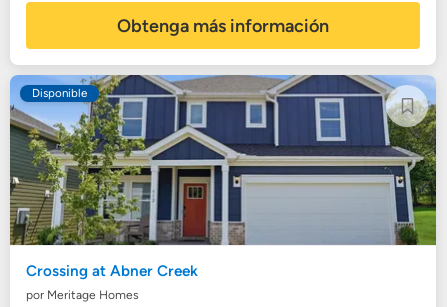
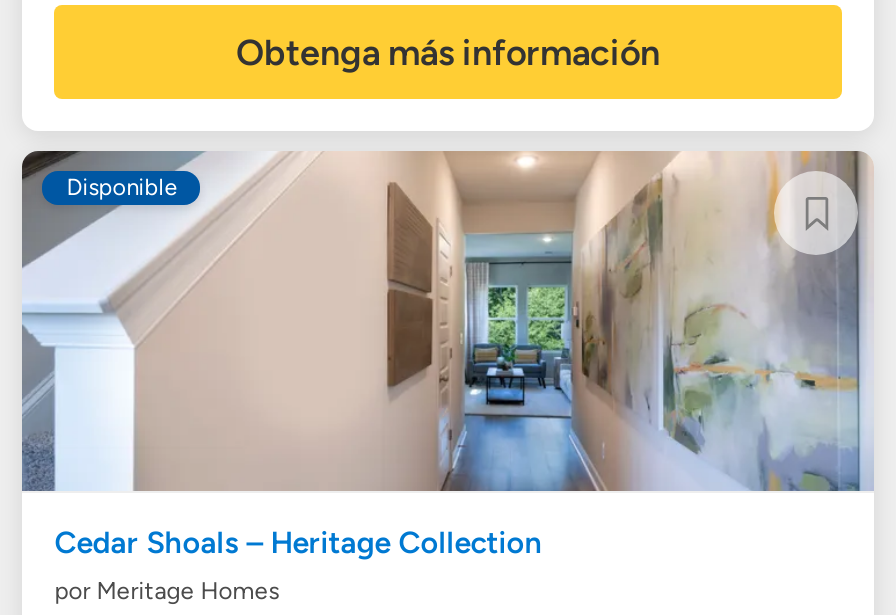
[9,74,437,280] [image] | Crossing at Abner Creek -> [20,149,874,561] [image] | Cedar Shoals – Heritage Collection

